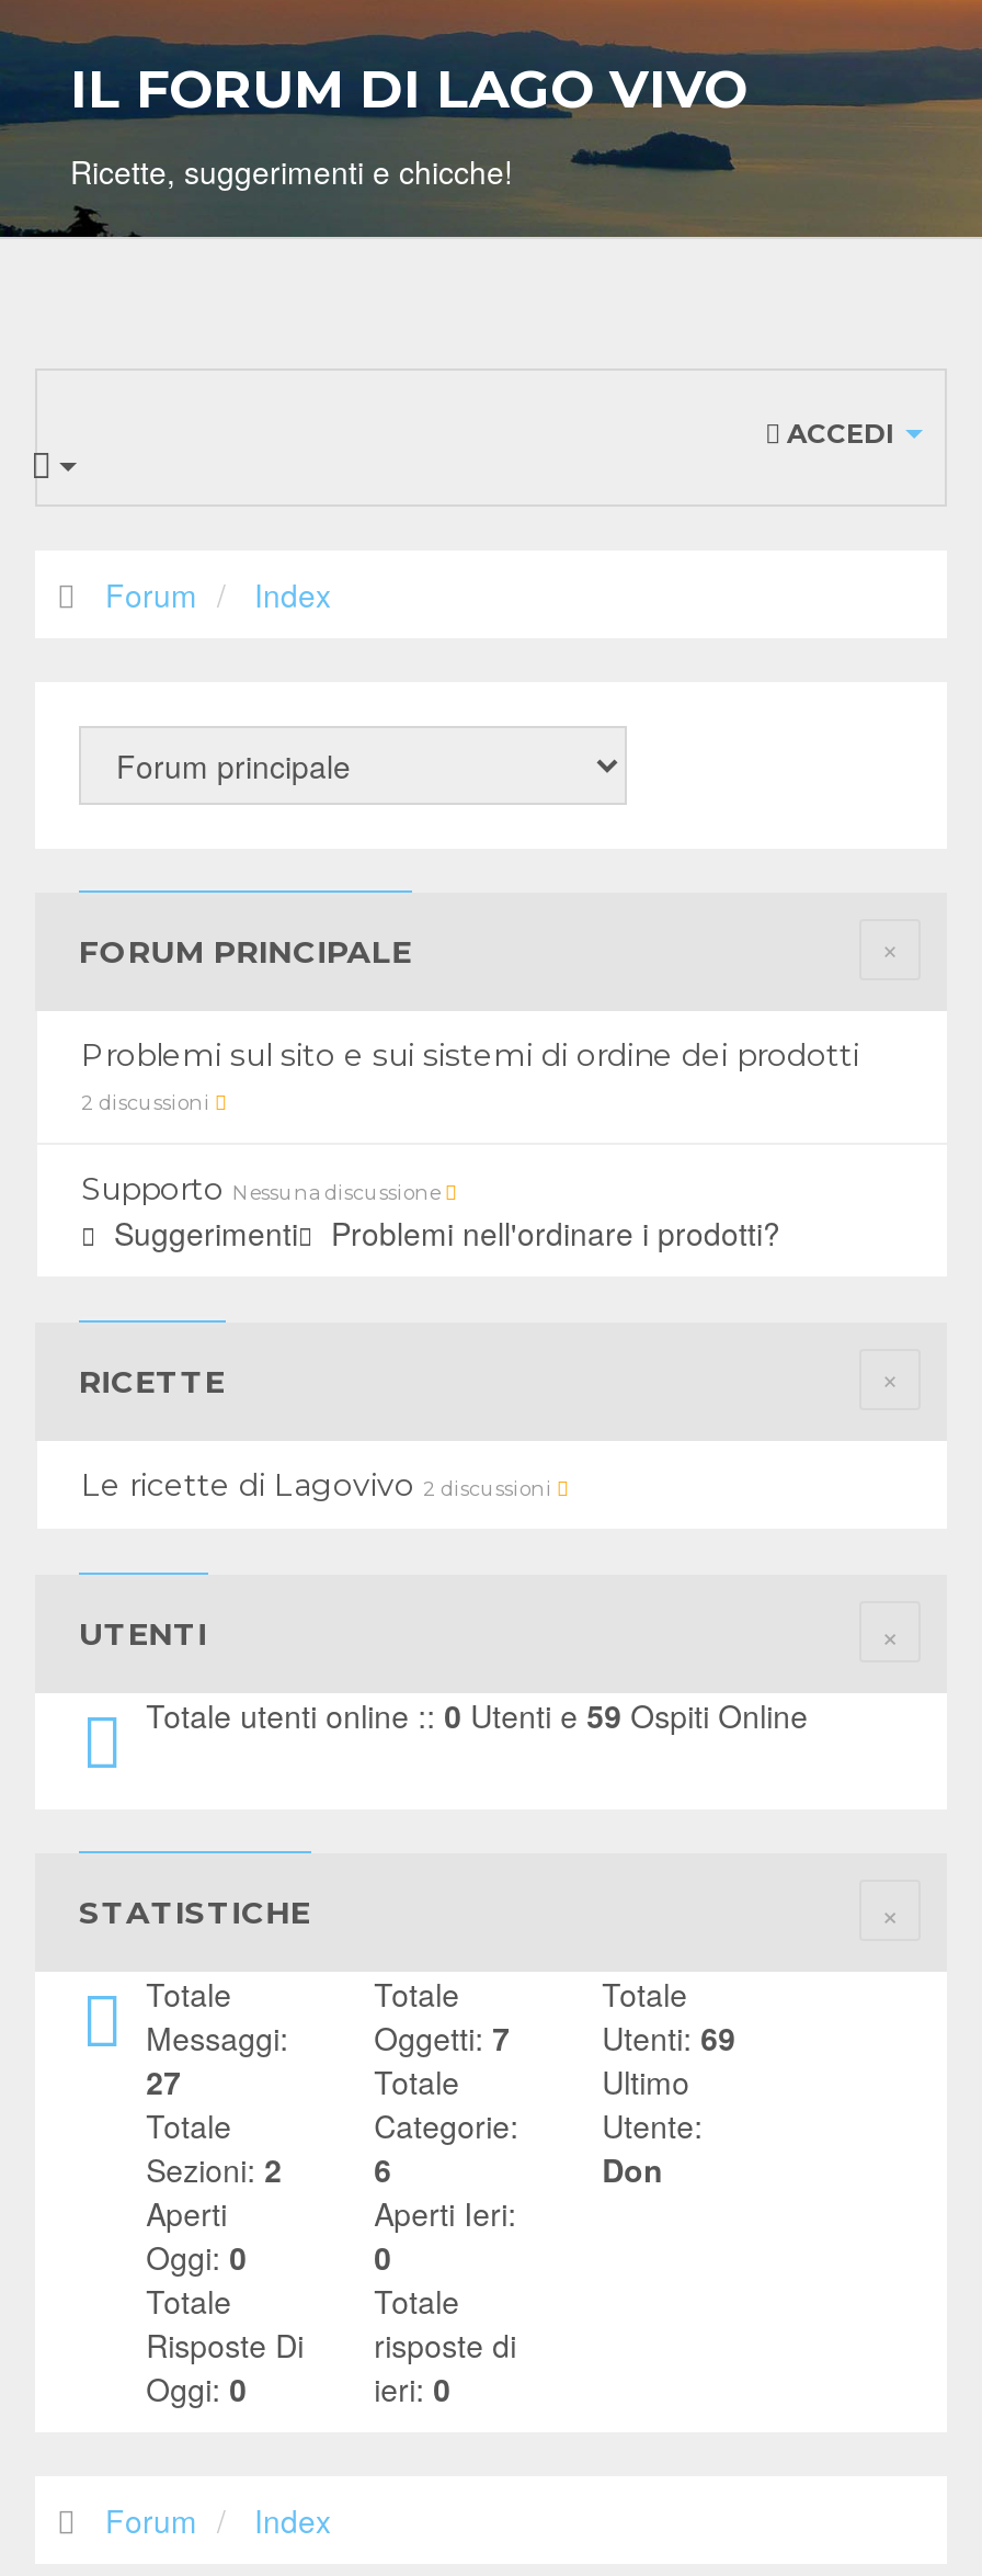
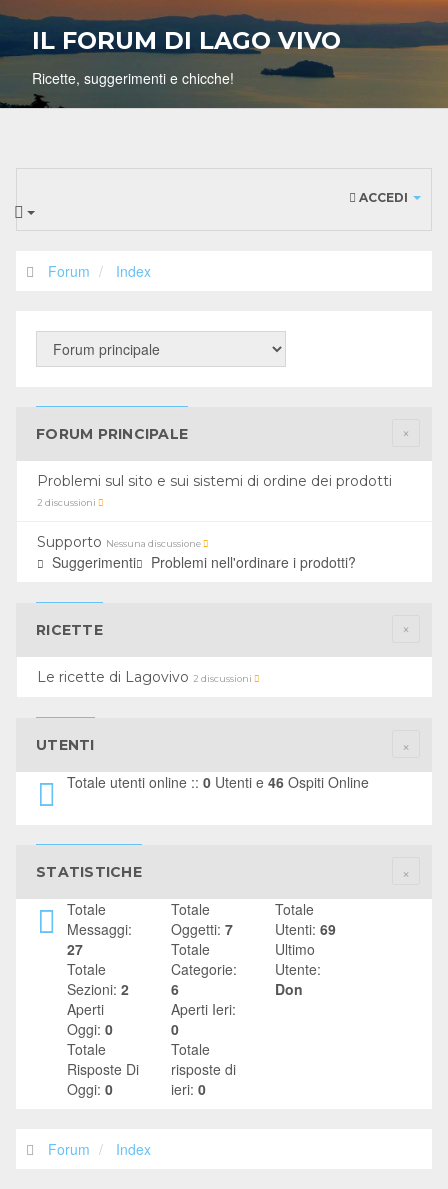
[146,1692,808,1736] Totale utenti online :: 0 Utenti e 59 Ospiti Online -> [67,772,369,792] Totale utenti online :: 0 Utenti e 46 Ospiti Online

